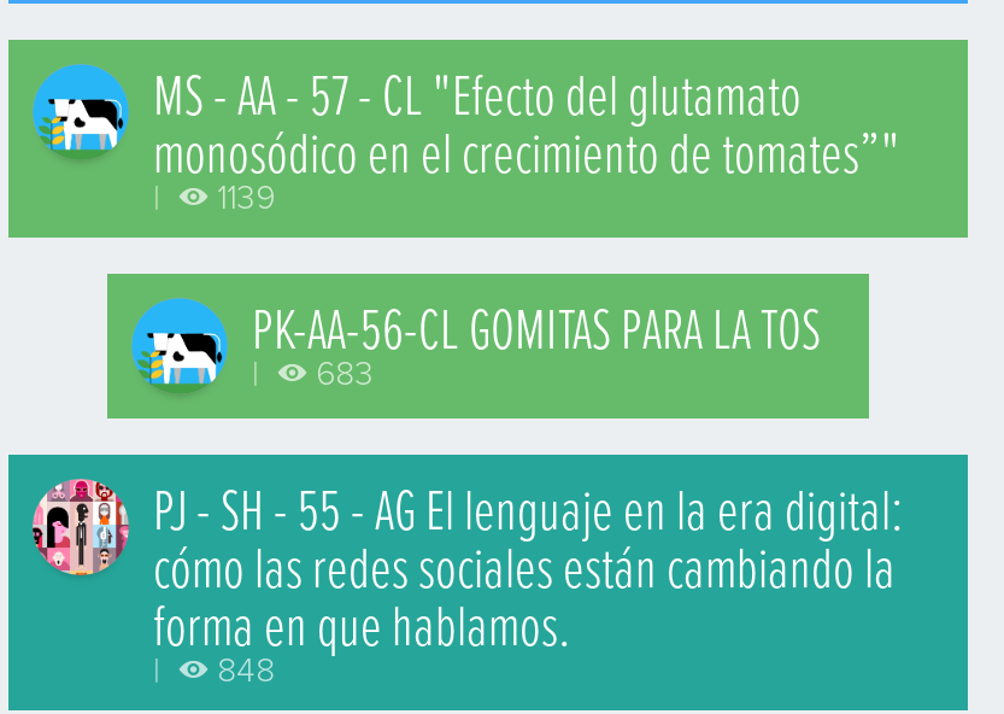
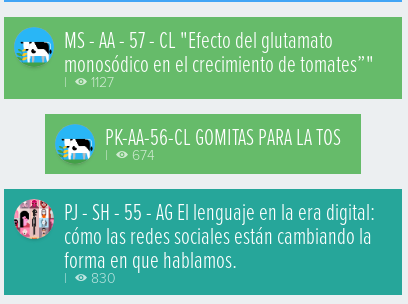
[217,172,275,218] 1139 -> [91,72,114,91] 1127
[316,349,374,394] 683 -> [132,145,155,164] 674
[217,645,275,691] 848 -> [91,268,116,287] 830

